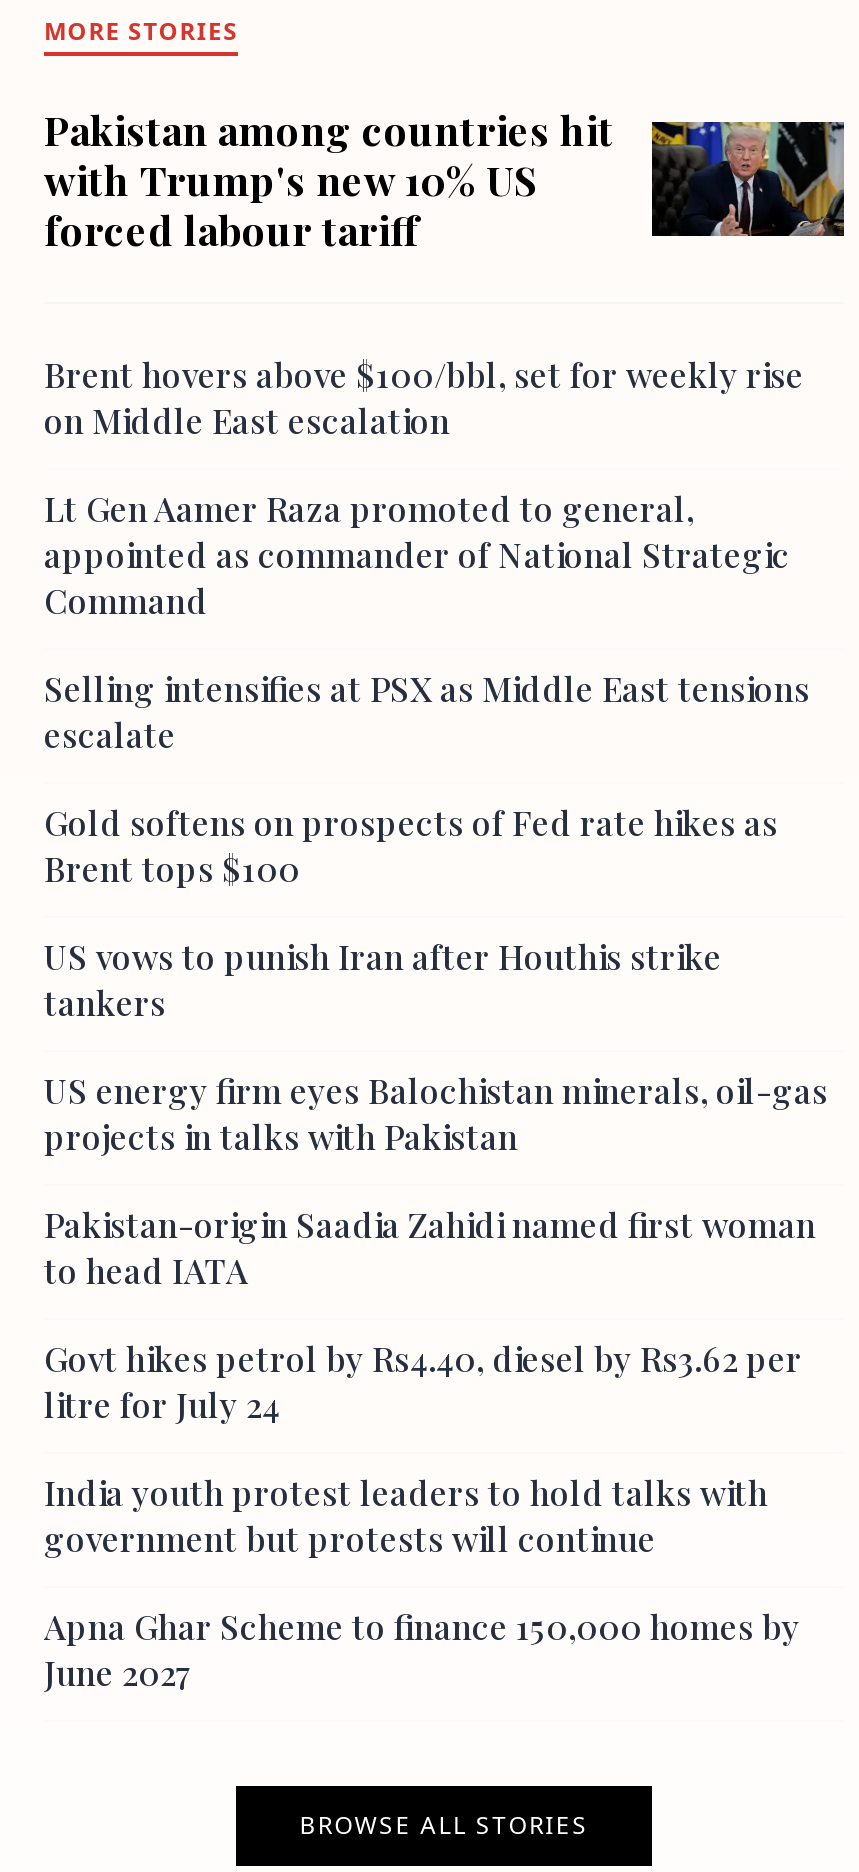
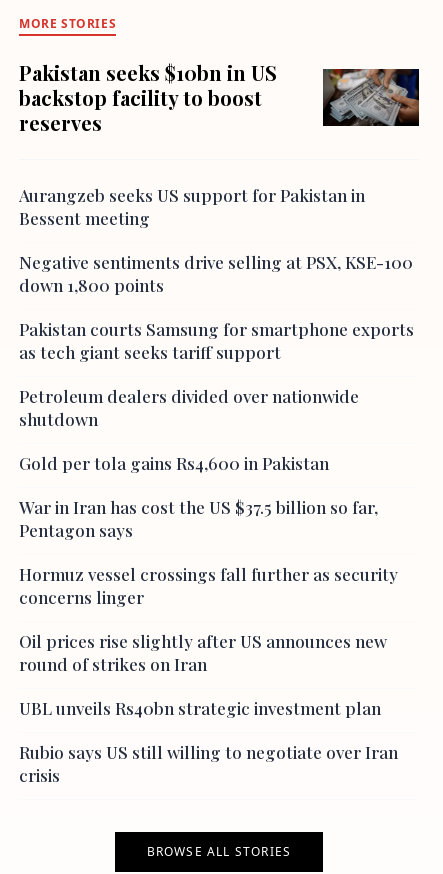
[44,102,614,256] Pakistan among countries hit | with Trump's new 10% US | forced labour tariff -> [19,59,277,136] Pakistan seeks $10bn in US | backstop facility to boost | reserves
[652,120,846,238] [image] -> [323,68,420,116] [image]
[44,352,804,442] Brent hovers above $100/bbl, set for weekly rise | on Middle East escalation -> [19,184,365,229] Aurangzeb seeks US support for Pakistan in | Bessent meeting
[44,486,790,622] Lt Gen Aamer Raza promoted to general, | appointed as commander of National Strategic | Command -> [19,251,413,296] Negative sentiments drive selling at PSX, KSE-100 | down 1,800 points
[44,666,810,756] Selling intensifies at PSX as Middle East tensions | escalate -> [19,318,414,363] Pakistan courts Samsung for smartphone exports | as tech giant seeks tariff support
[44,800,778,890] Gold softens on prospects of Fed rate hikes as | Brent tops $100 -> [19,385,359,430] Petroleum dealers divided over nationwide | shutdown
[44,934,722,1024] US vows to punish Iran after Houthis strike | tankers -> [19,452,329,474] Gold per tola gains Rs4,600 in Pakistan
[44,1068,828,1158] US energy firm eyes Balochistan minerals, oil-gas | projects in talks with Pakistan -> [19,496,378,541] War in Iran has cost the US $37.5 billion so far, | Pentagon says
[44,1202,816,1292] Pakistan-origin Saadia Zahidi named first woman | to head IATA -> [19,563,398,608] Hormuz vessel crossings fall further as security | concerns linger
[44,1336,802,1426] Govt hikes petrol by Rs4.40, diesel by Rs3.62 per | litre for July 24 -> [19,630,387,675] Oil prices rise slightly after US announces new | round of strikes on Iran
[44,1470,768,1560] India youth protest leaders to hold talks with | government but protests will continue -> [19,697,381,719] UBL unveils Rs40bn strategic investment plan
[44,1604,800,1694] Apna Ghar Scheme to finance 150,000 homes by | June 2027 -> [19,741,398,786] Rubio says US still willing to negotiate over Iran | crisis

